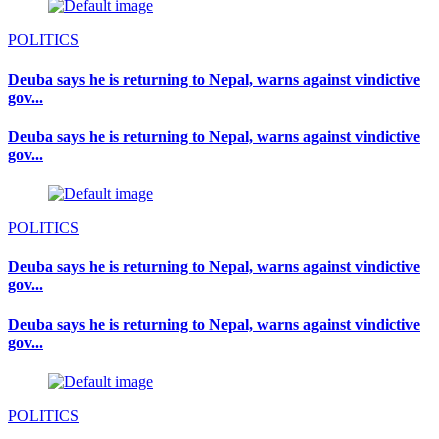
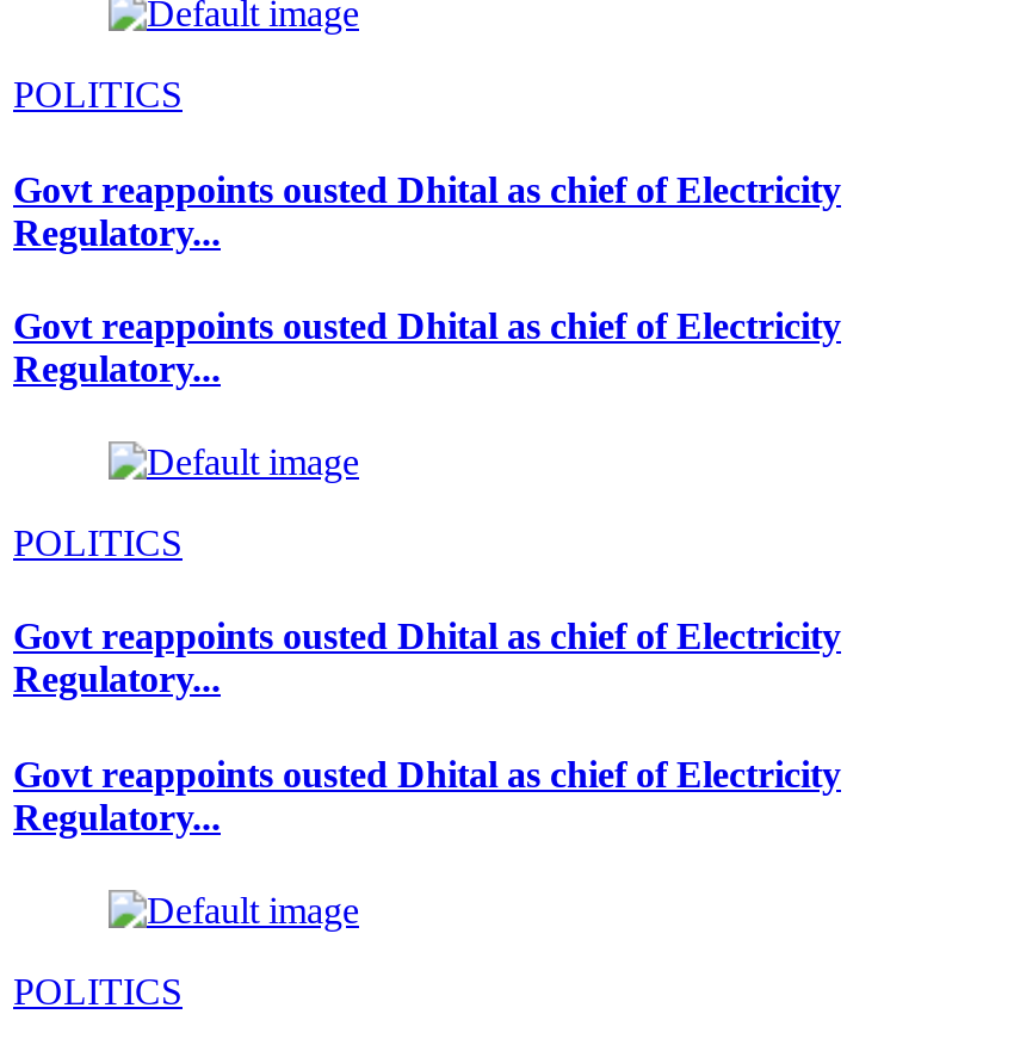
[8,71,420,106] Deuba says he is returning to Nepal, warns against vindictive | gov... -> [13,168,841,252] Govt reappoints ousted Dhital as chief of Electricity | Regulatory...
[8,128,420,163] Deuba says he is returning to Nepal, warns against vindictive | gov... -> [13,305,841,389] Govt reappoints ousted Dhital as chief of Electricity | Regulatory...
[8,258,420,293] Deuba says he is returning to Nepal, warns against vindictive | gov... -> [13,617,841,700] Govt reappoints ousted Dhital as chief of Electricity | Regulatory...
[8,316,420,351] Deuba says he is returning to Nepal, warns against vindictive | gov... -> [13,753,841,837] Govt reappoints ousted Dhital as chief of Electricity | Regulatory...

